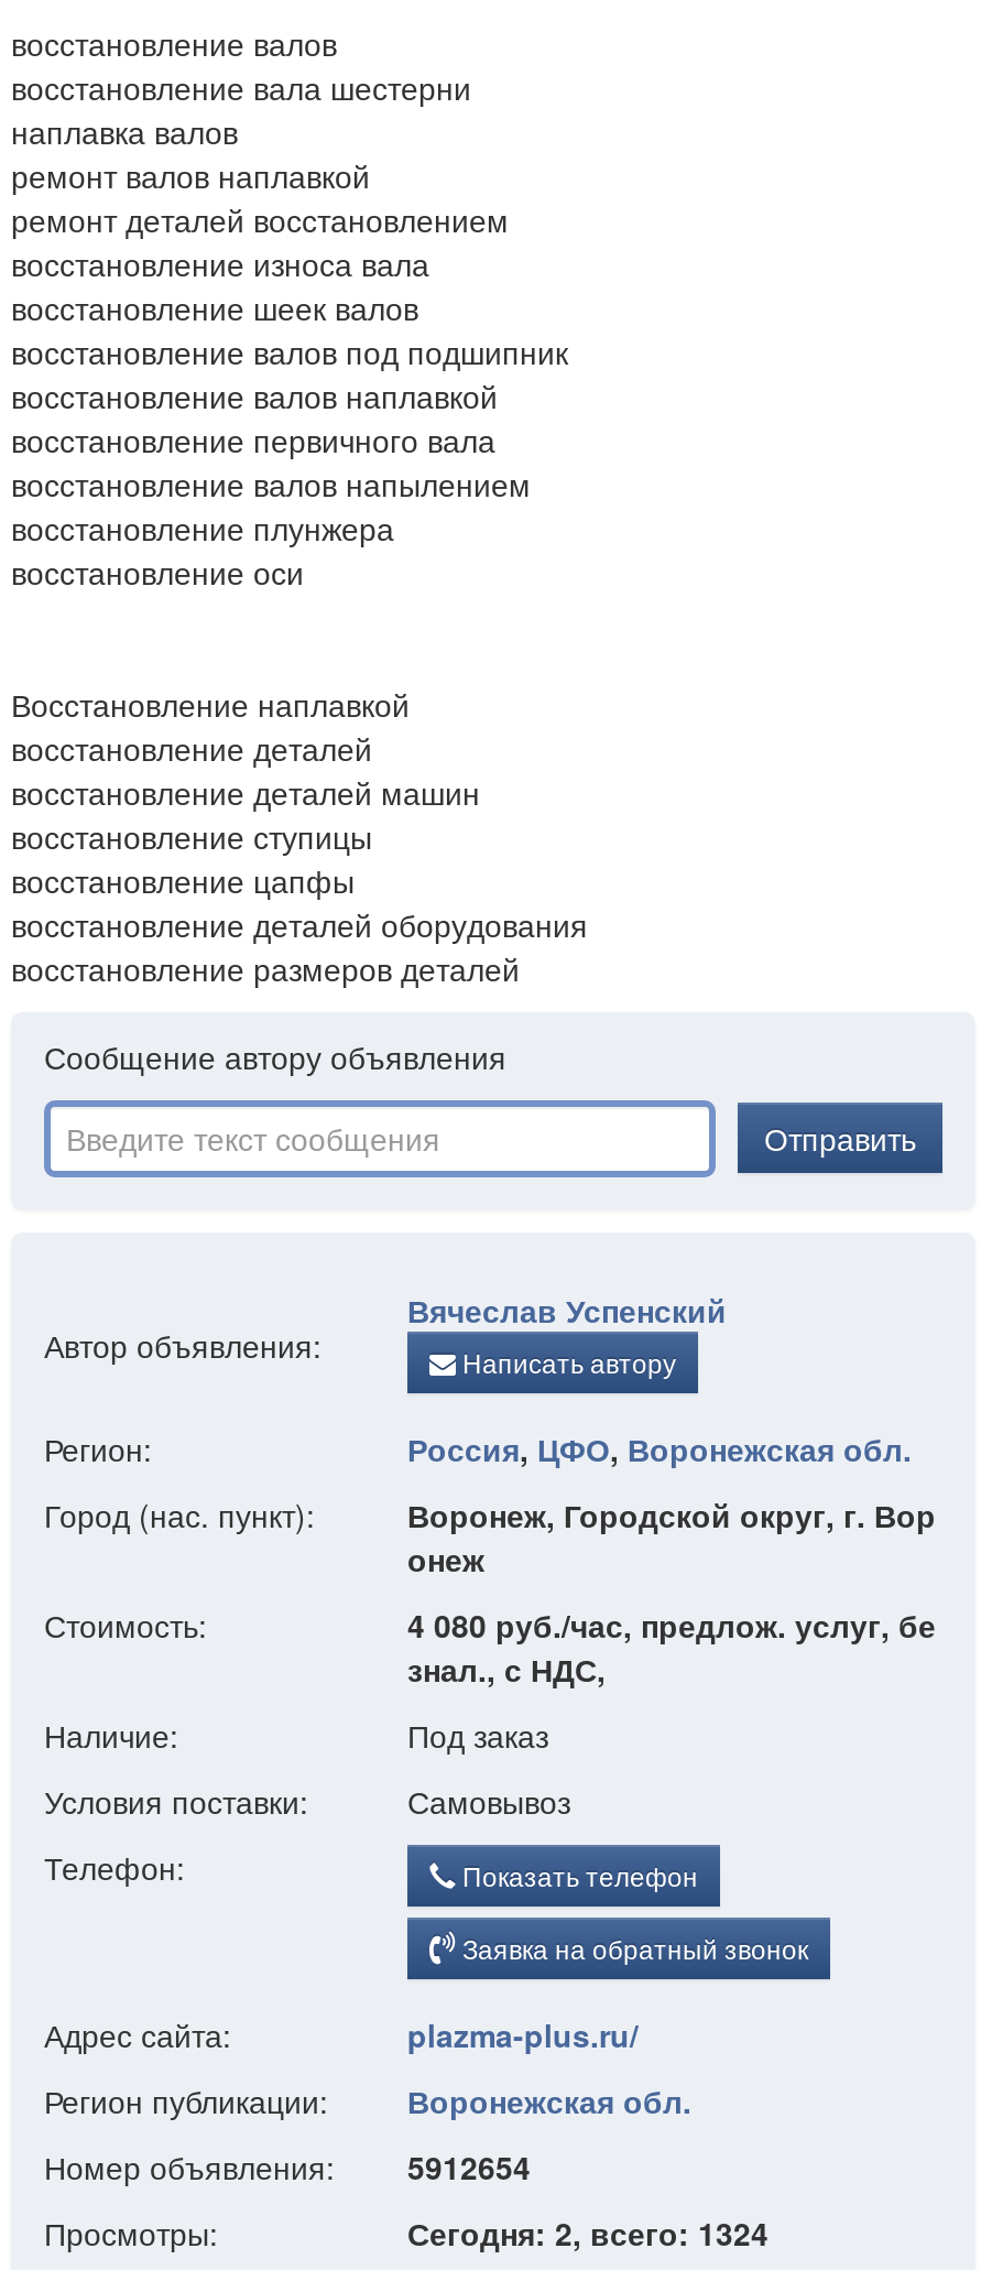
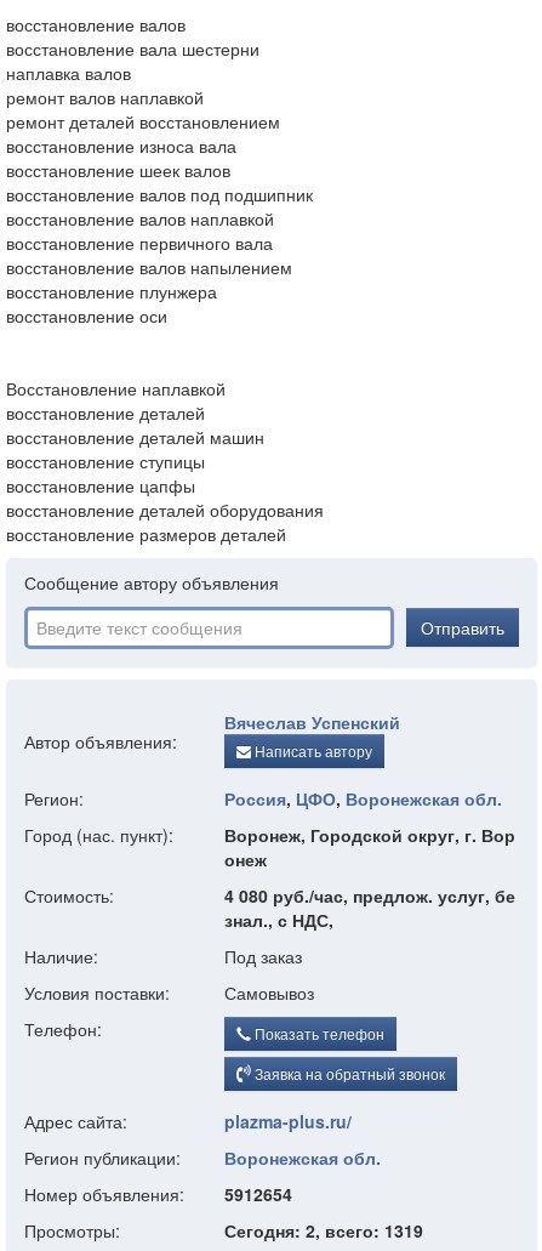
[407,2211,769,2255] Сегодня: 2, всего: 1324 -> [224,1218,423,1243] Сегодня: 2, всего: 1319

